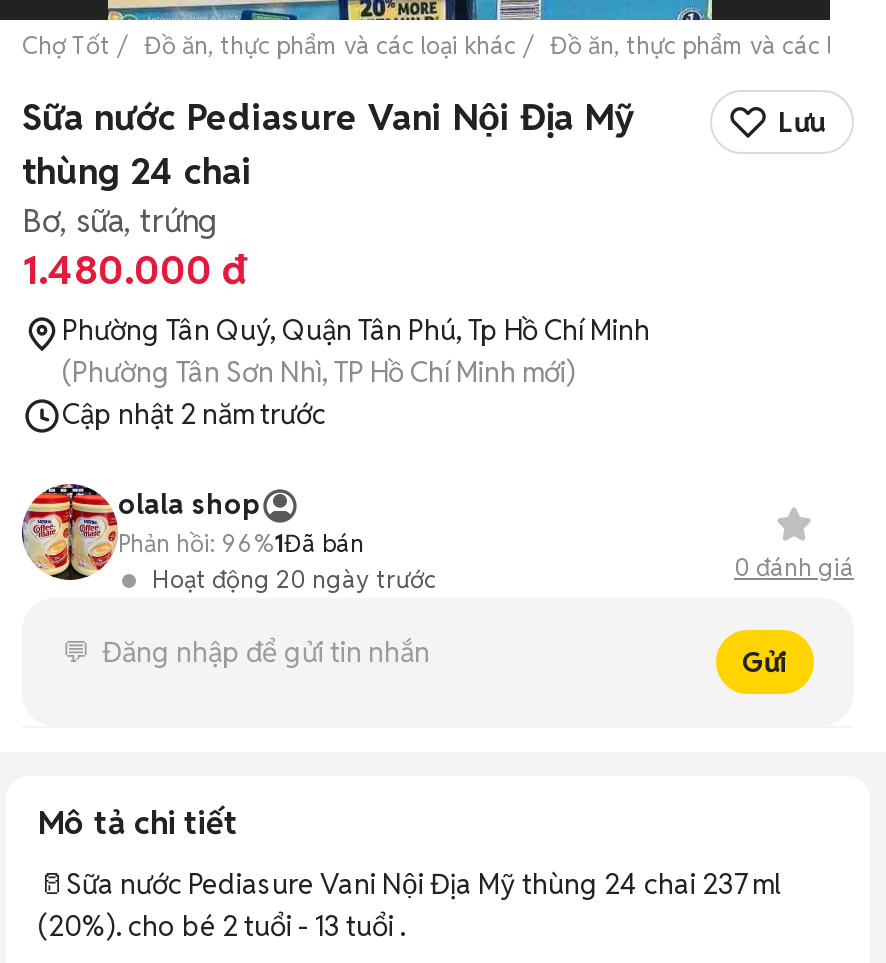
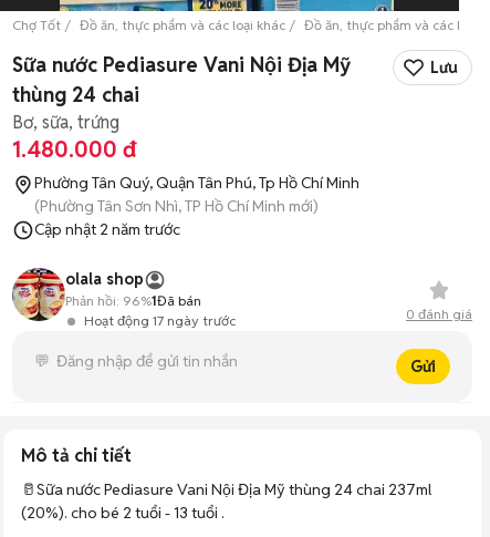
[152,564,436,594] Hoạt động 20 ngày trước -> [84,312,236,329] Hoạt động 17 ngày trước

